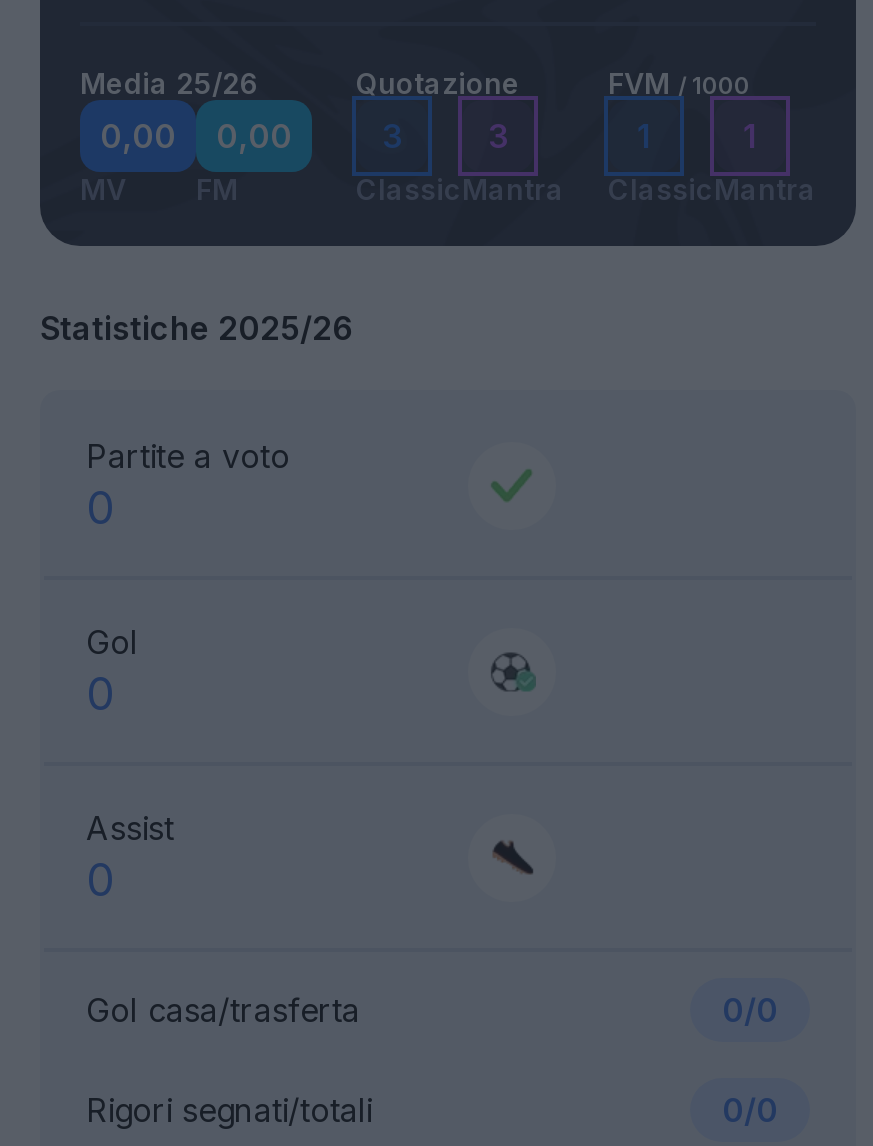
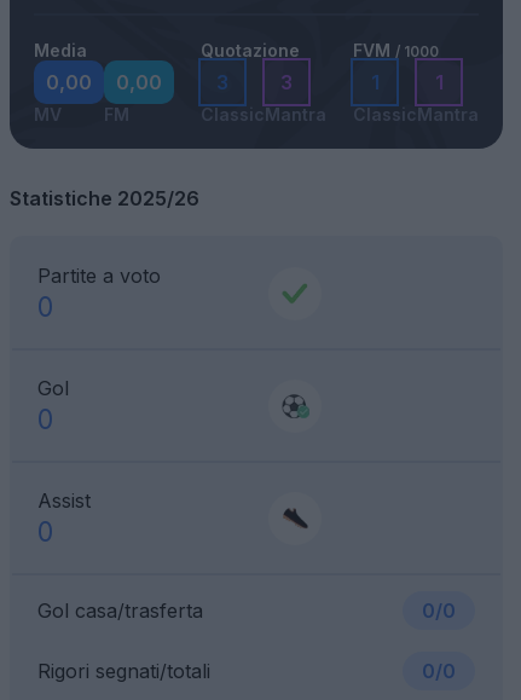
[80,66,260,100] Media 25/26 -> [34,40,87,61] Media

